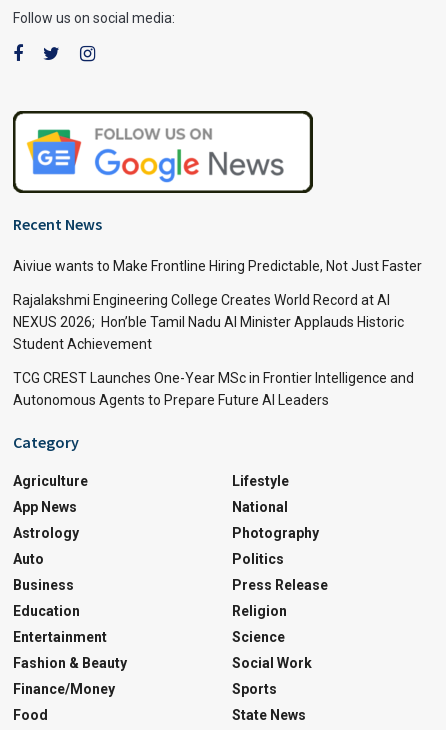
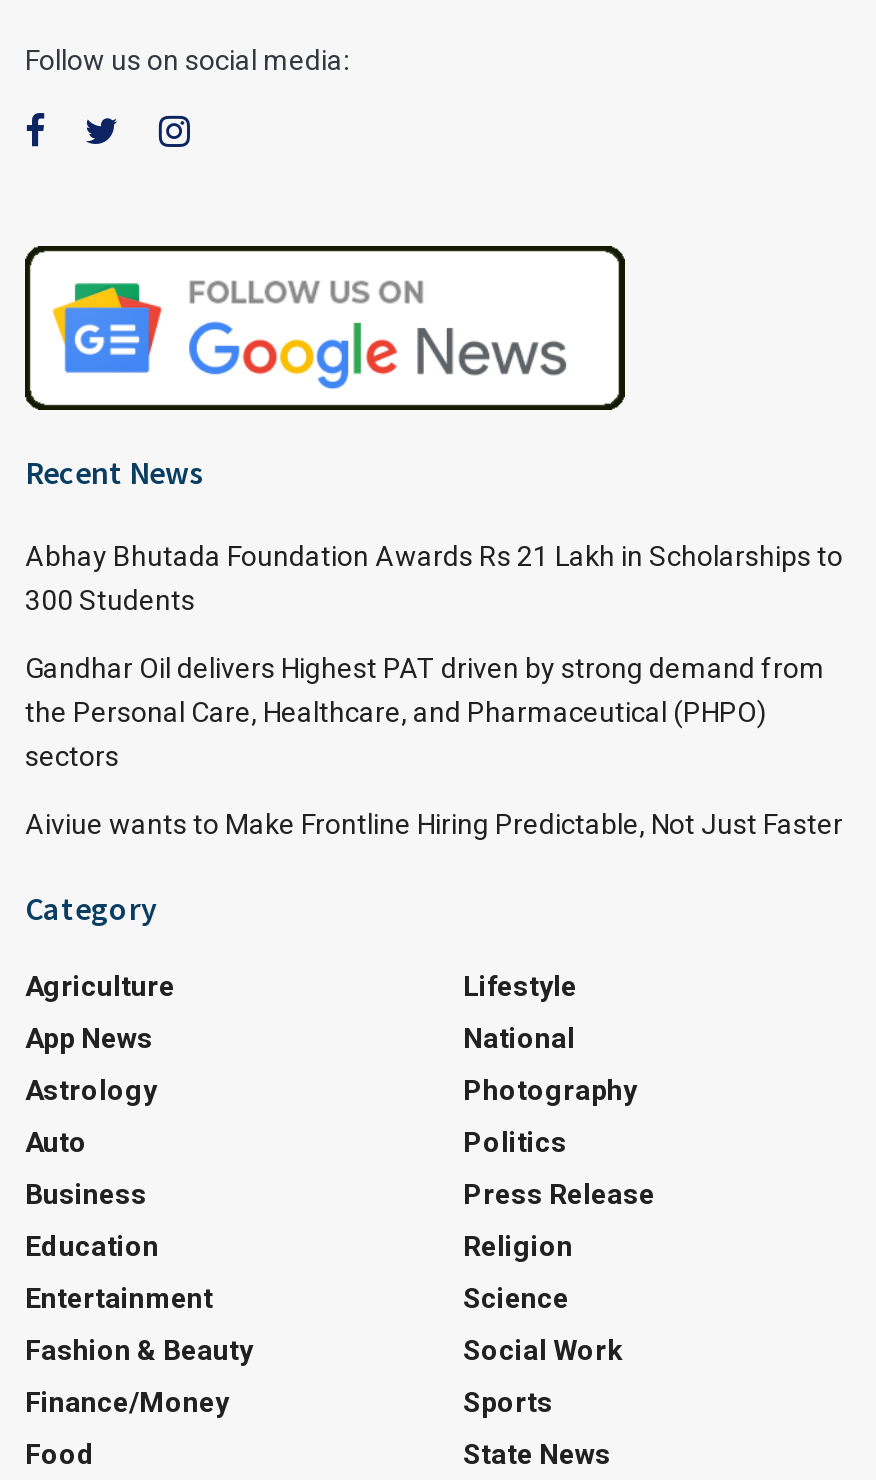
none -> [25,541,843,773] Abhay Bhutada Foundation Awards Rs 21 Lakh in Scholarships to | 300 Students | Gandhar Oil delivers Highest PAT driven by strong demand from | the Personal Care, Healthcare, and Pharmaceutical (PHPO) | sectors
moved [13,258,422,274] -> [25,809,843,841]: Aiviue wants to Make Frontline Hiring Predictable, Not Just Faster
[13,292,414,408] Rajalakshmi Engineering College Creates World Record at AI | NEXUS 2026; Hon’ble Tamil Nadu AI Minister Applauds Historic | Student Achievement | TCG CREST Launches One-Year MSc in Frontier Intelligence and | Autonomous Agents to Prepare Future AI Leaders -> none

